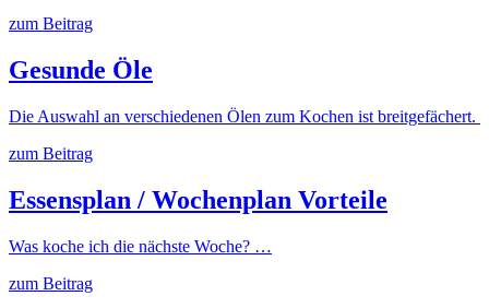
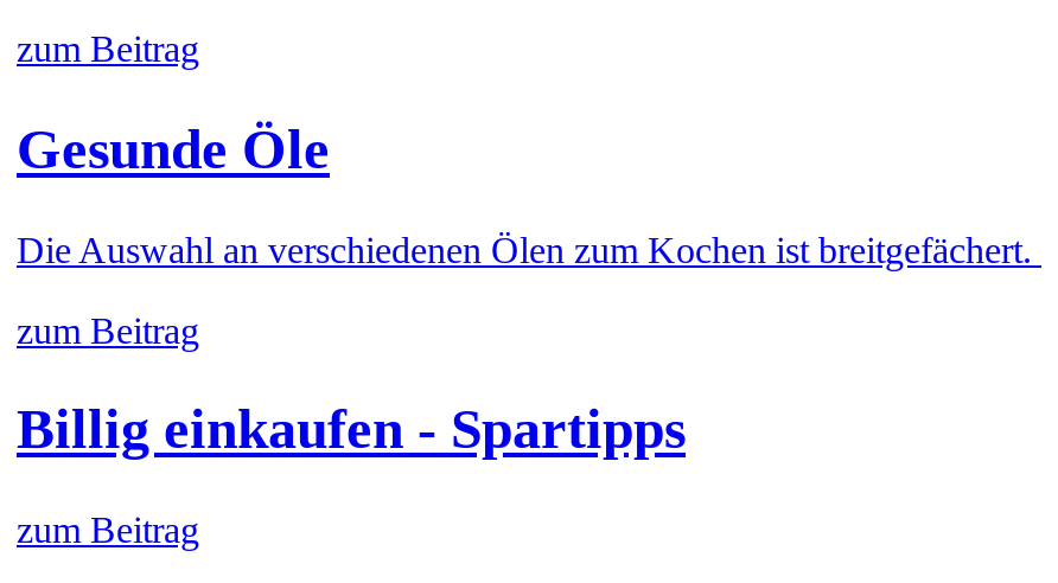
[9,185,387,255] Essensplan / Wochenplan Vorteile | Was koche ich die nächste Woche? … -> [17,399,686,460] Billig einkaufen - Spartipps

